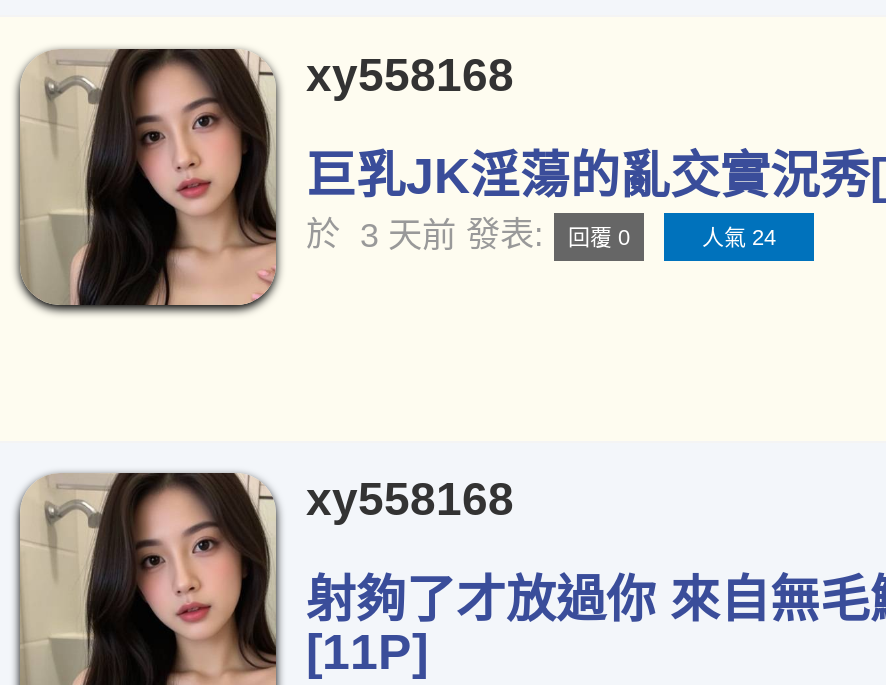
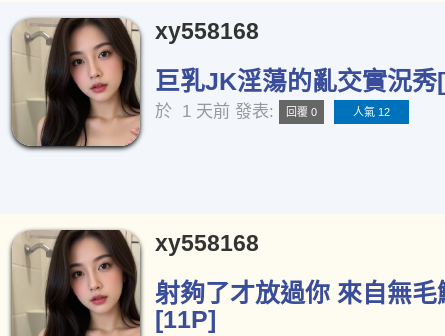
[306,214,630,254] 於3 天前發表: 回覆 0 -> [155,100,317,120] 於1 天前發表: 回覆 0
[702,225,776,249] 人氣 24 -> [353,106,390,118] 人氣 12

